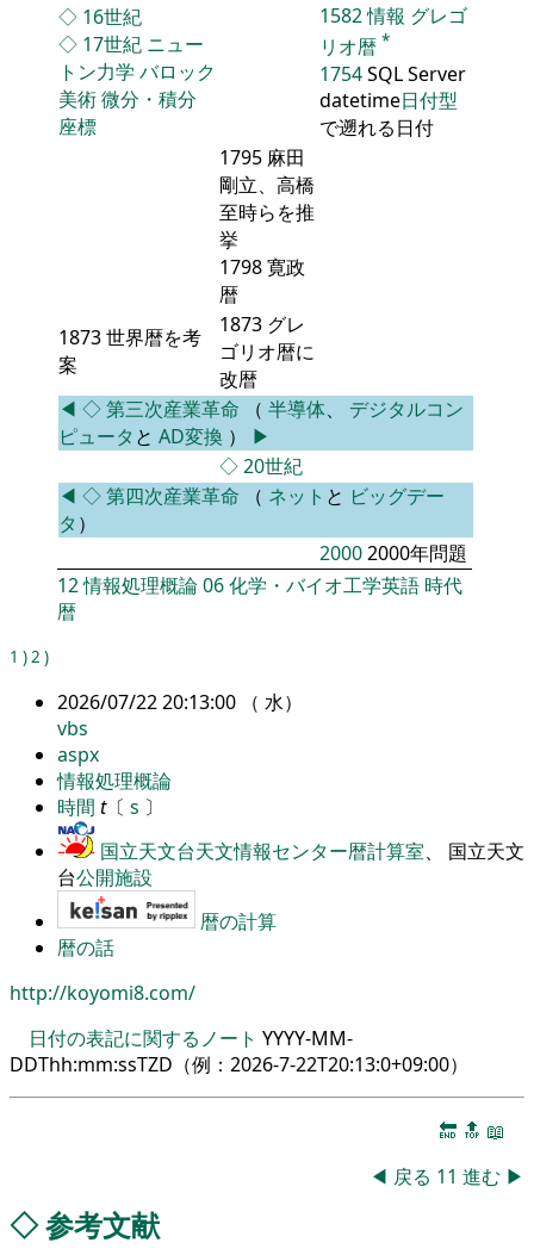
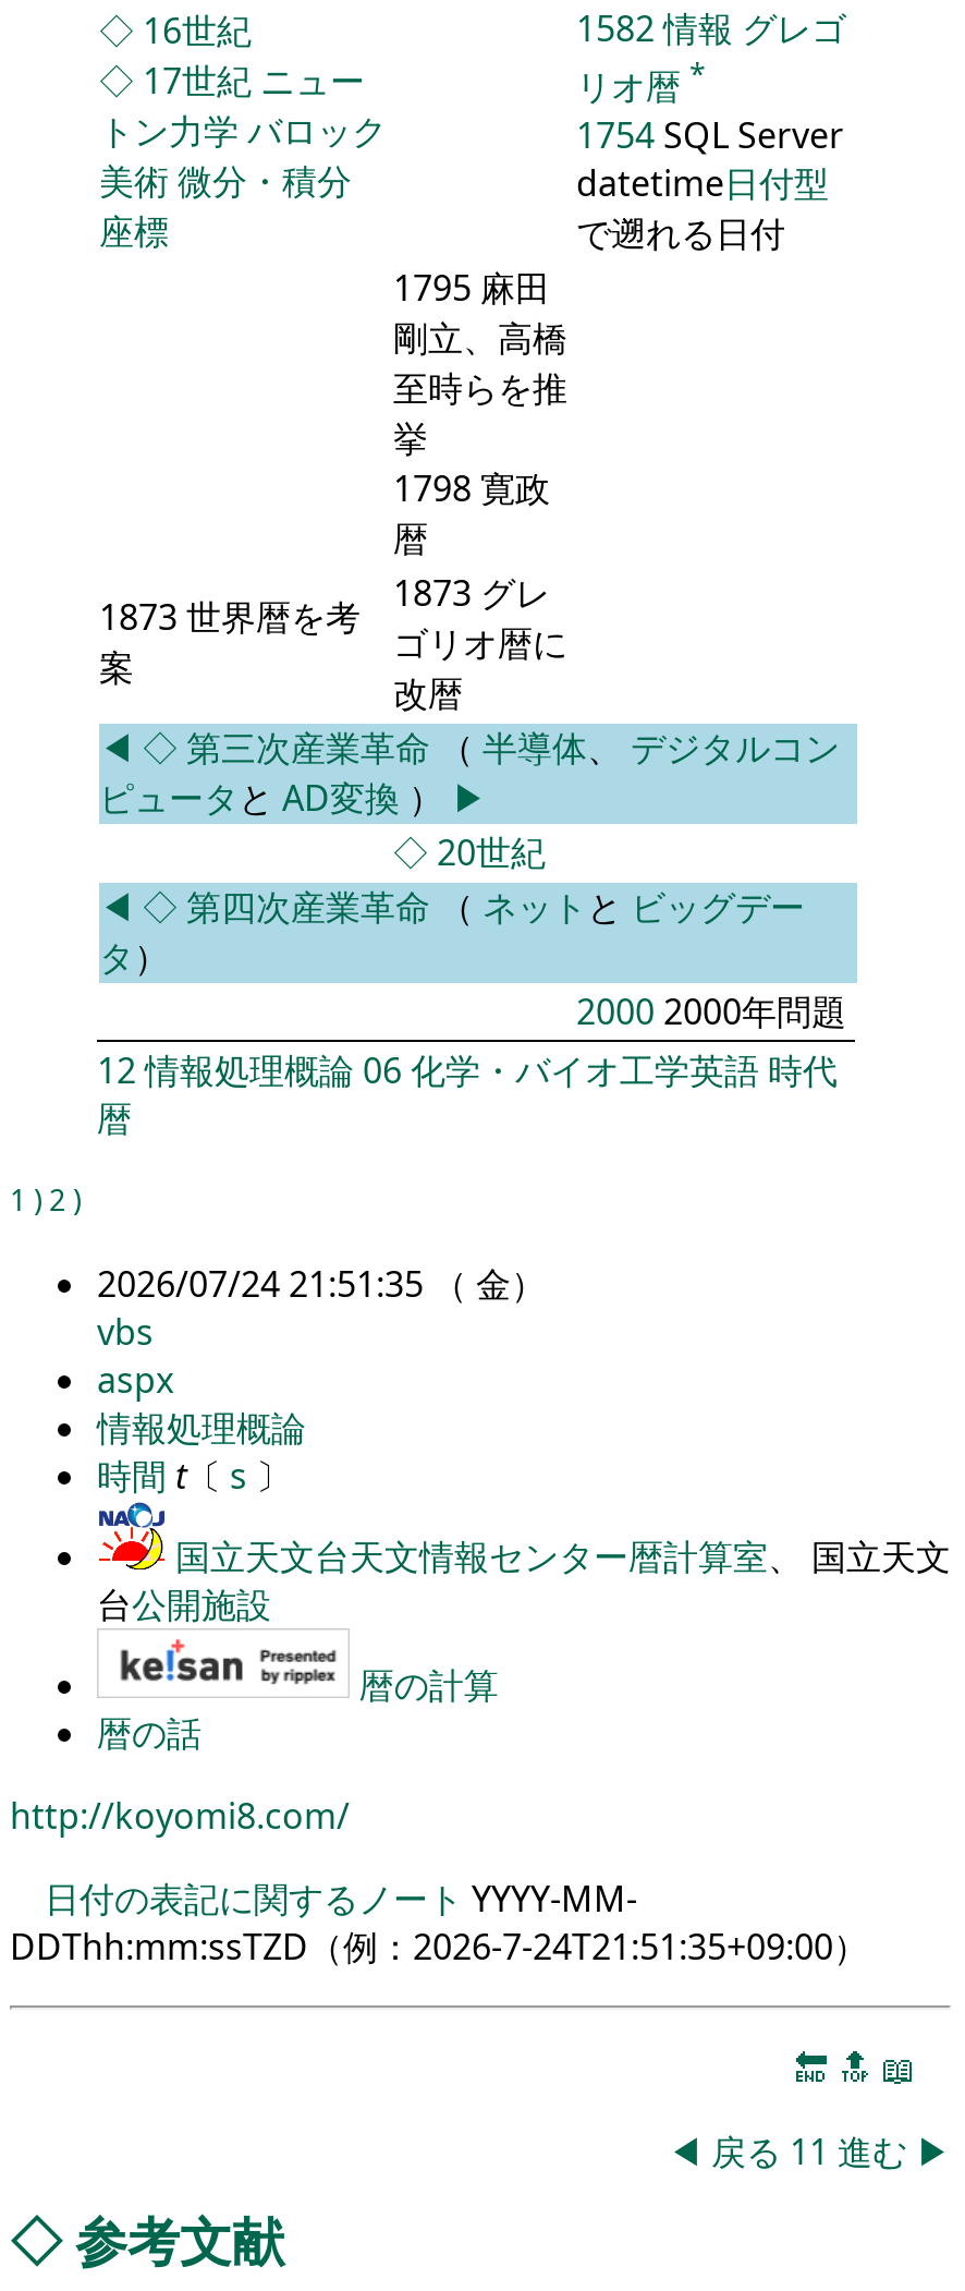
[57,688,303,715] 2026/07/22 20:13:00 （ 水） -> [97,1259,546,1307] 2026/07/24 21:51:35 （ 金）
[10,1051,468,1077] DDThh:mm:ssTZD（例：2026-7-22T20:13:0+09:00） -> [10,1922,868,1969] DDThh:mm:ssTZD（例：2026-7-24T21:51:35+09:00）

